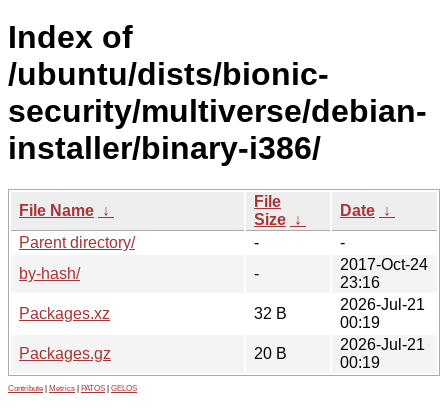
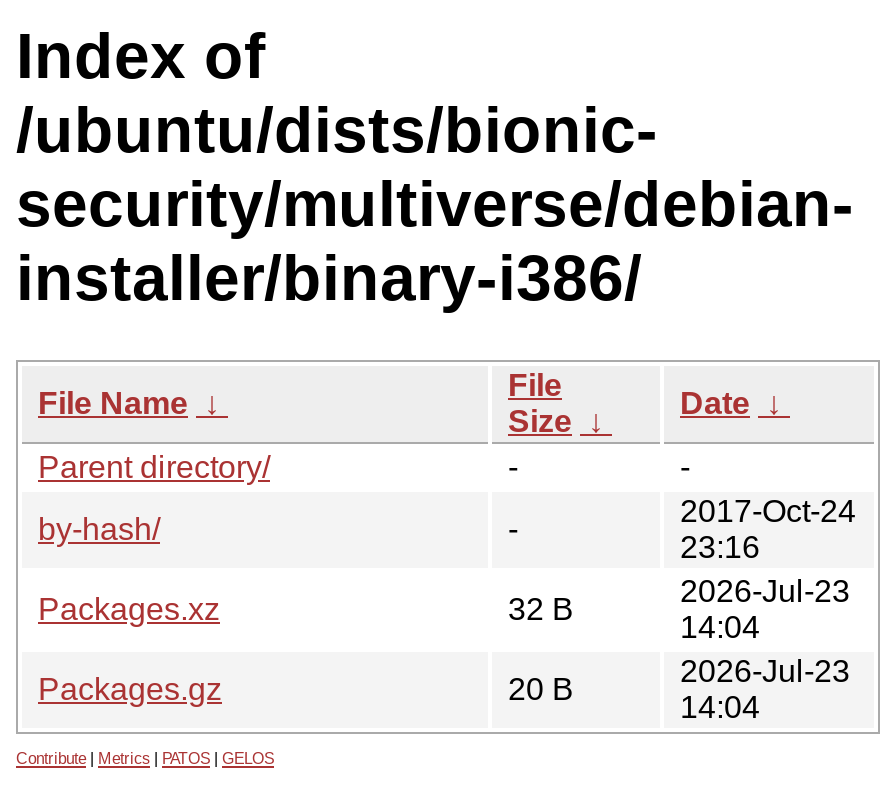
[340,296,425,331] 2026-Jul-21 | 00:19 -> [680,574,850,644] 2026-Jul-23 | 14:04
[340,336,425,371] 2026-Jul-21 | 00:19 -> [680,654,850,724] 2026-Jul-23 | 14:04

